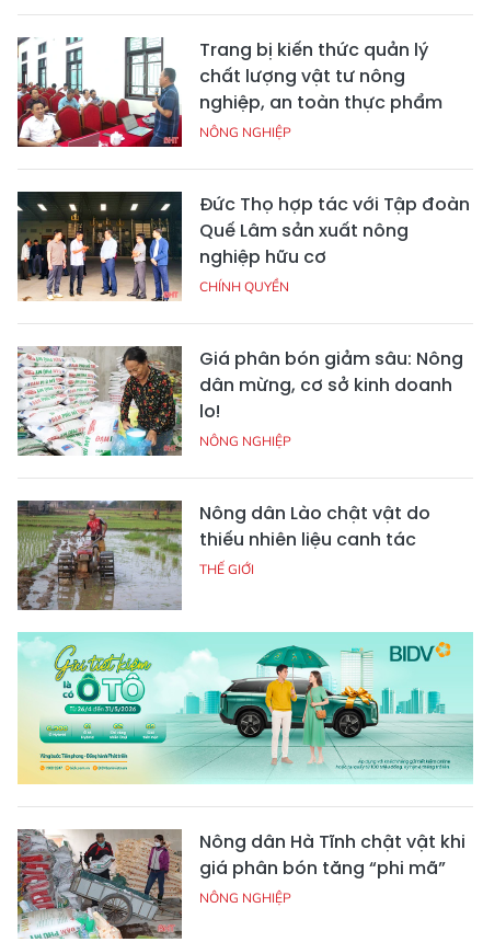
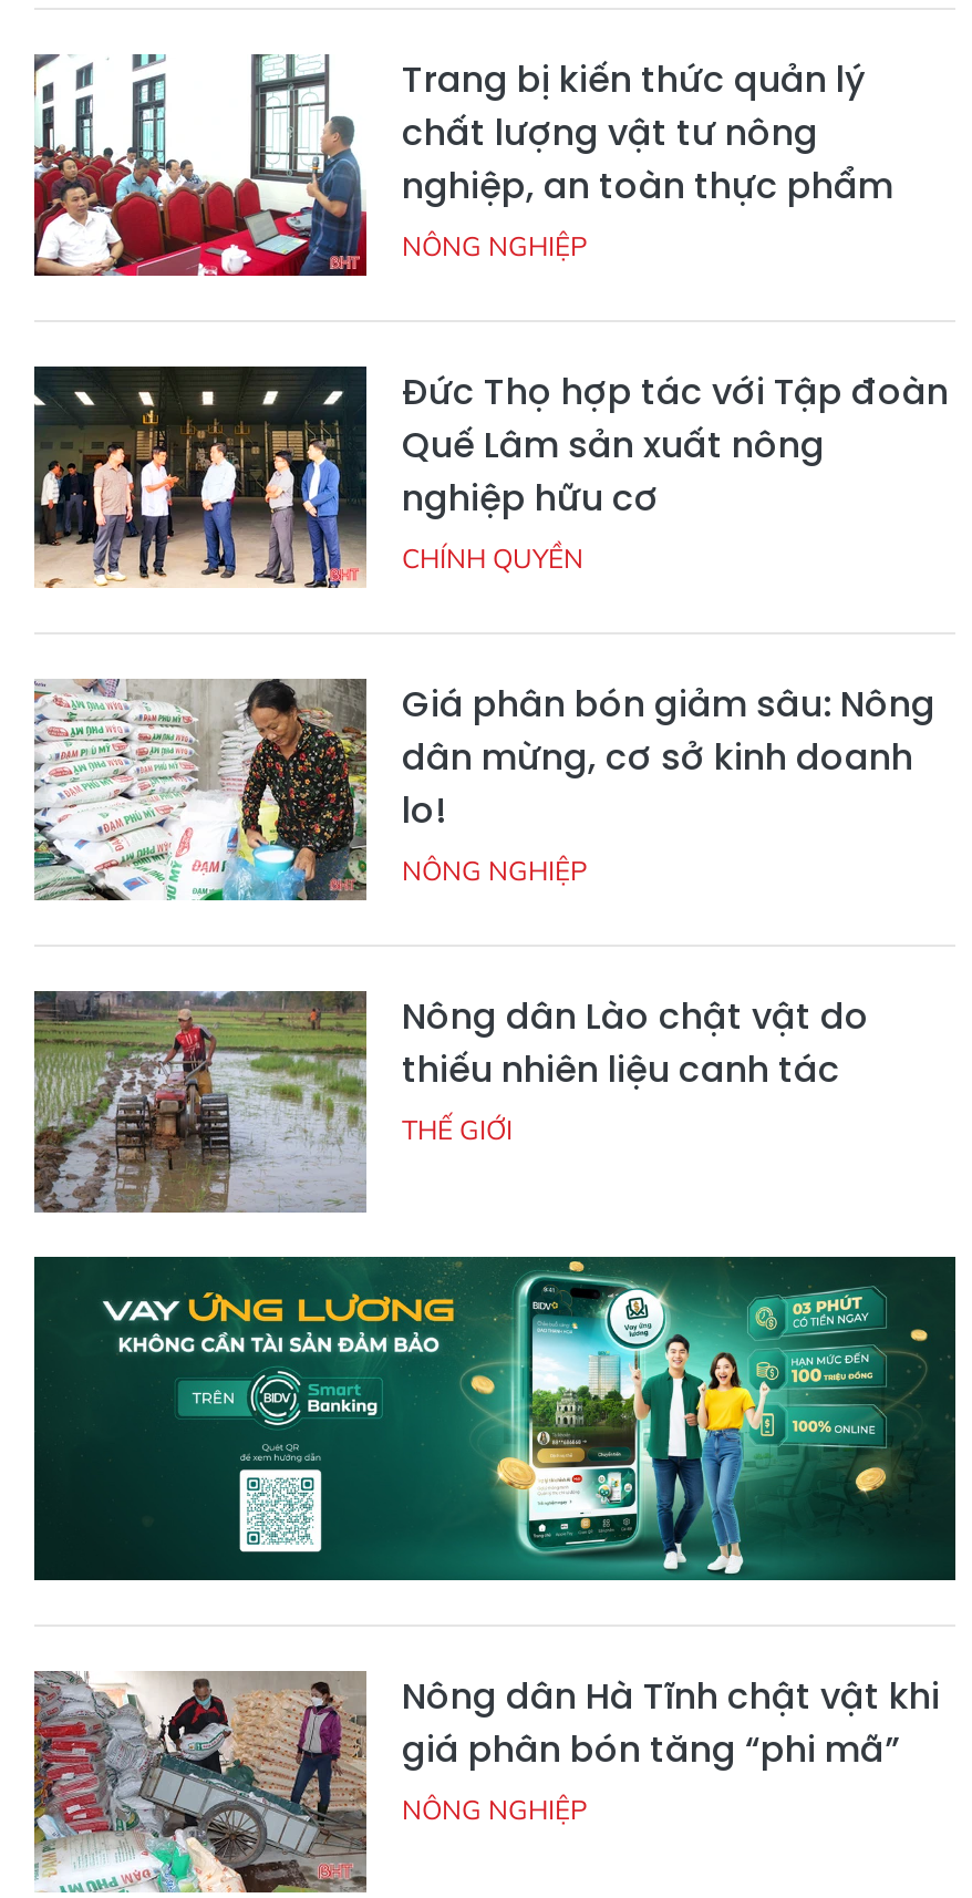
[18,632,473,784] [image] -> [32,1255,958,1582] [image]

